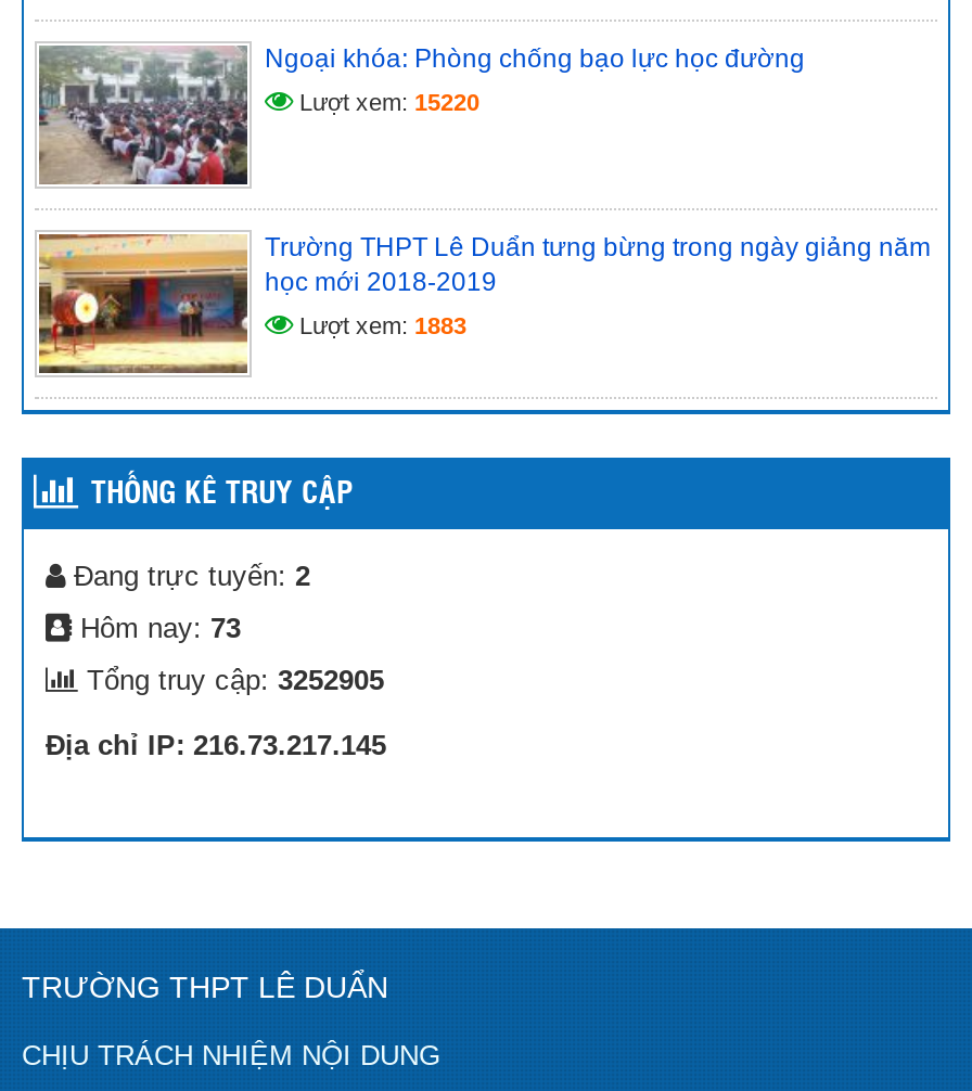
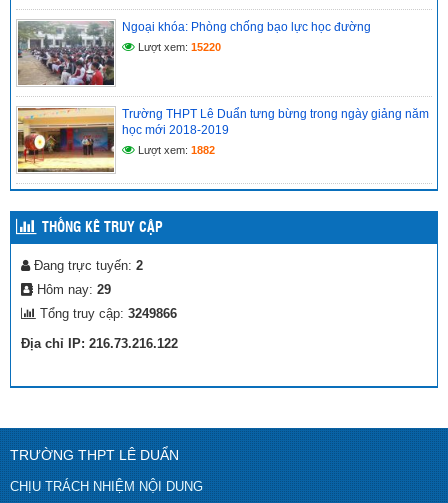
[293,312,466,338] Lượt xem: 1883 -> [135,144,215,156] Lượt xem: 1882
[72,611,241,644] Hôm nay: 73 -> [33,282,111,297] Hôm nay: 29
[78,663,384,696] Tổng truy cập: 3252905 -> [36,306,177,321] Tổng truy cập: 3249866
[46,729,386,761] Địa chỉ IP: 216.73.217.145 -> [21,336,178,351] Địa chỉ IP: 216.73.216.122

